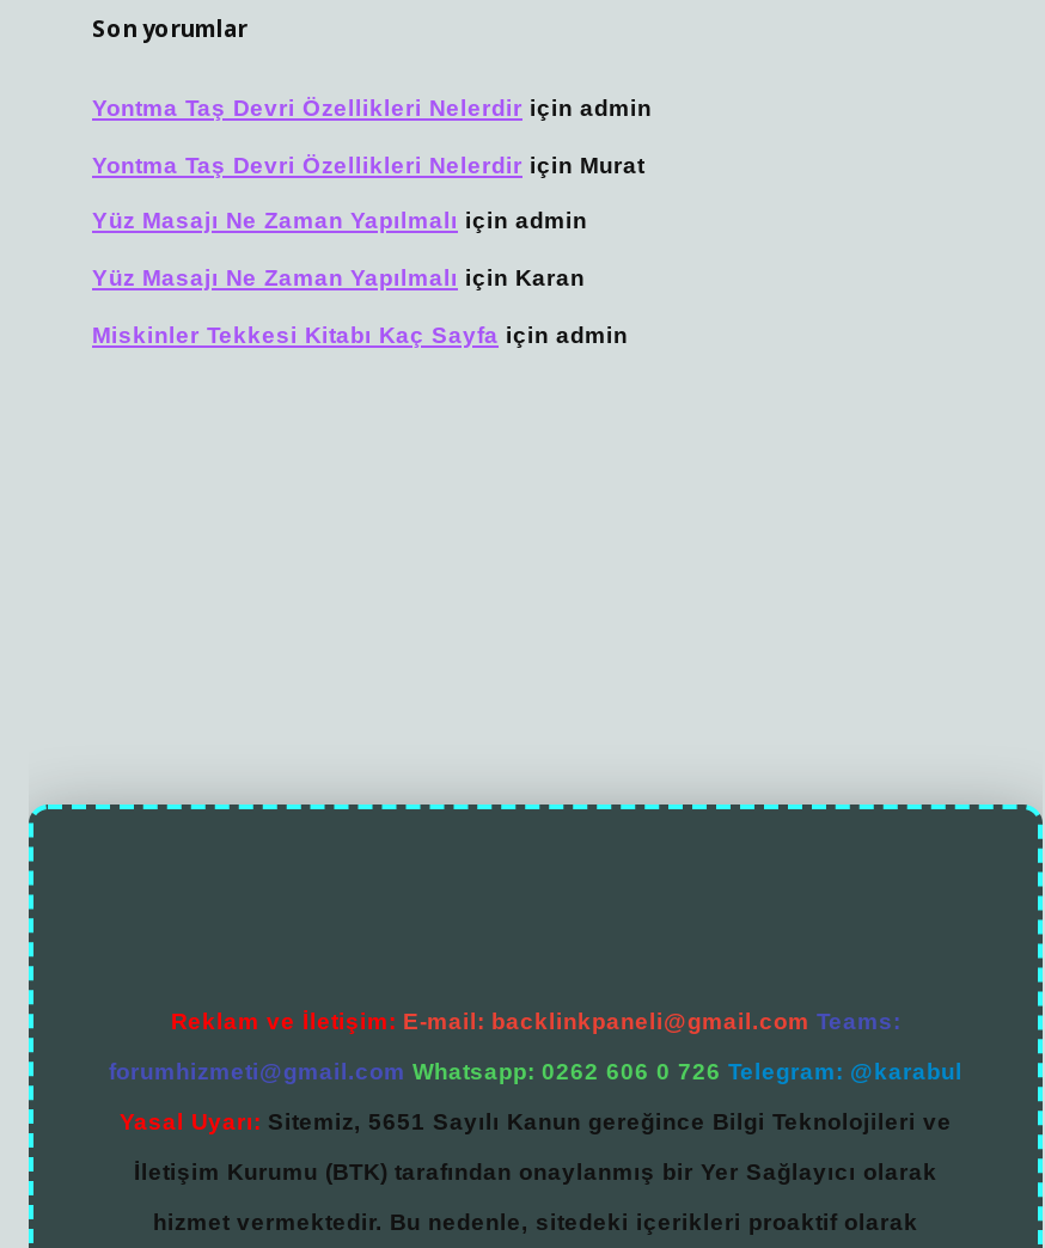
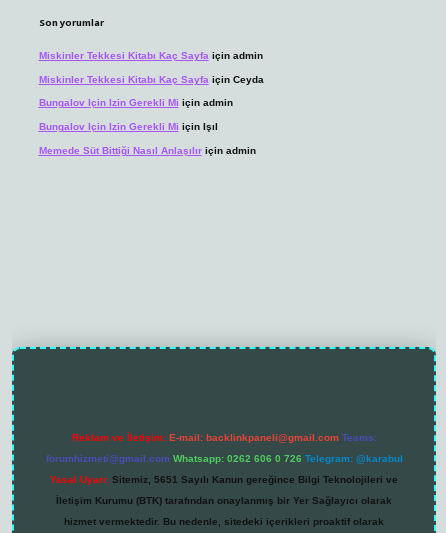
[92,95,652,290] Yontma Taş Devri Özellikleri Nelerdir için admin | Yontma Taş Devri Özellikleri Nelerdir için Murat | Yüz Masajı Ne Zaman Yapılmalı için admin | Yüz Masajı Ne Zaman Yapılmalı için Karan -> none
moved [92,320,628,347] -> [38,50,262,61]: Miskinler Tekkesi Kitabı Kaç Sayfa için admin
none -> [38,74,263,155] Miskinler Tekkesi Kitabı Kaç Sayfa için Ceyda | Bungalov Için Izin Gerekli Mi için admin | Bungalov Için Izin Gerekli Mi için Işıl | Memede Süt Bittiği Nasıl Anlaşılır için admin

